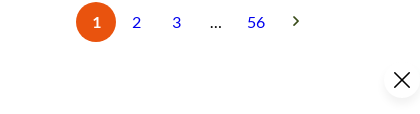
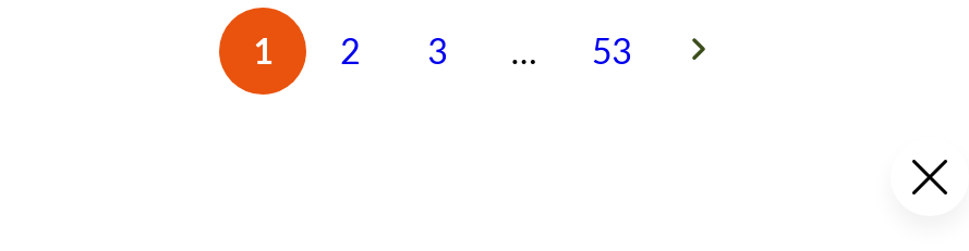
[247,12,265,31] 56 -> [592,29,631,70] 53

